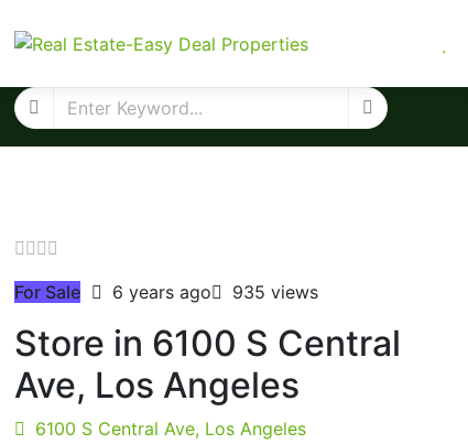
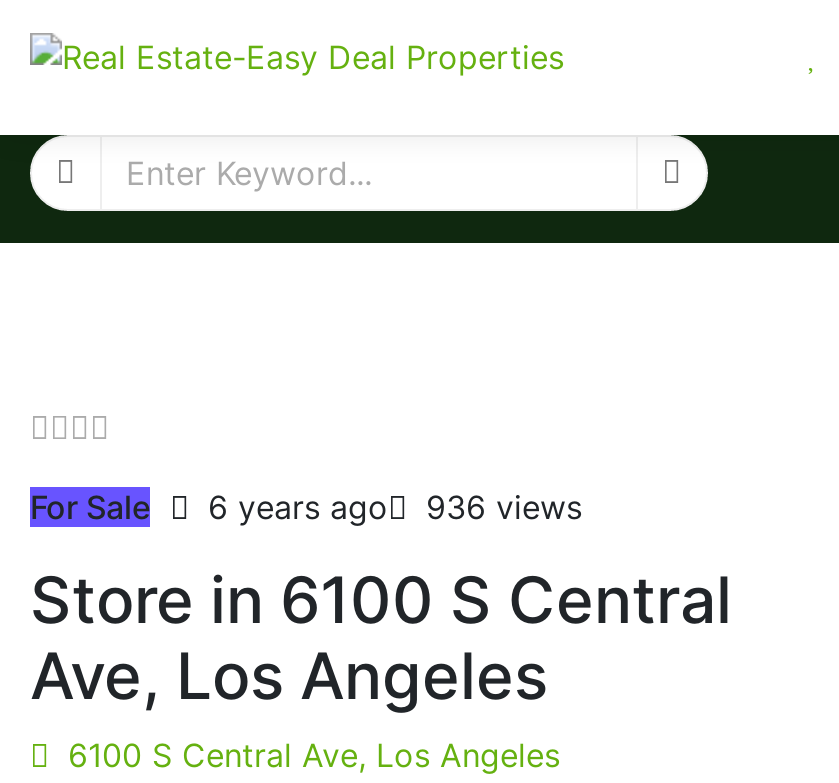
[14,281,318,303] For Sale 6 years ago 935 views -> [30,487,582,527] For Sale 6 years ago 936 views

